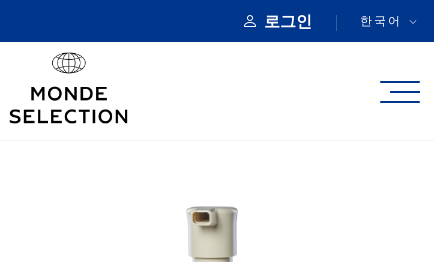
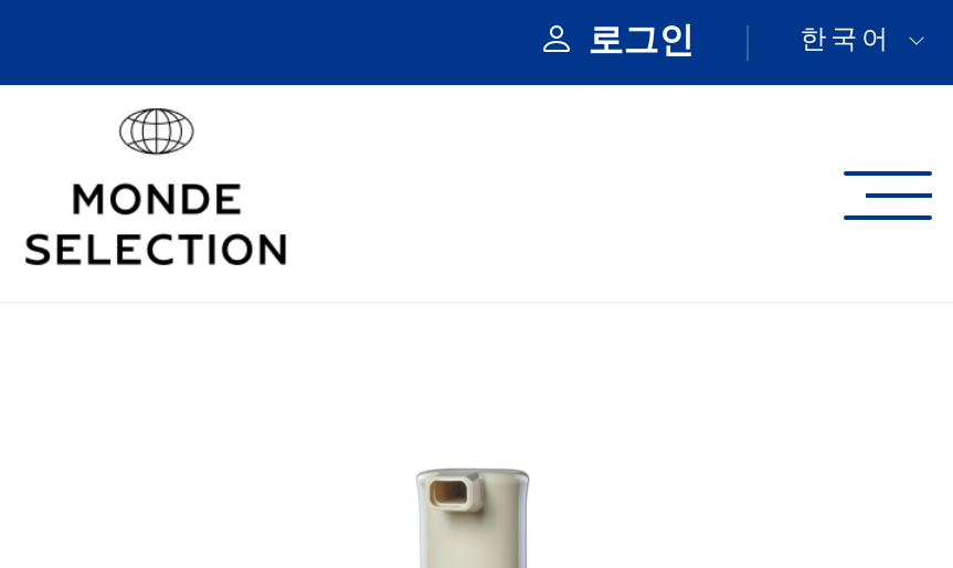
[187,206,238,242] [image] -> [420,450,528,529] [image]

